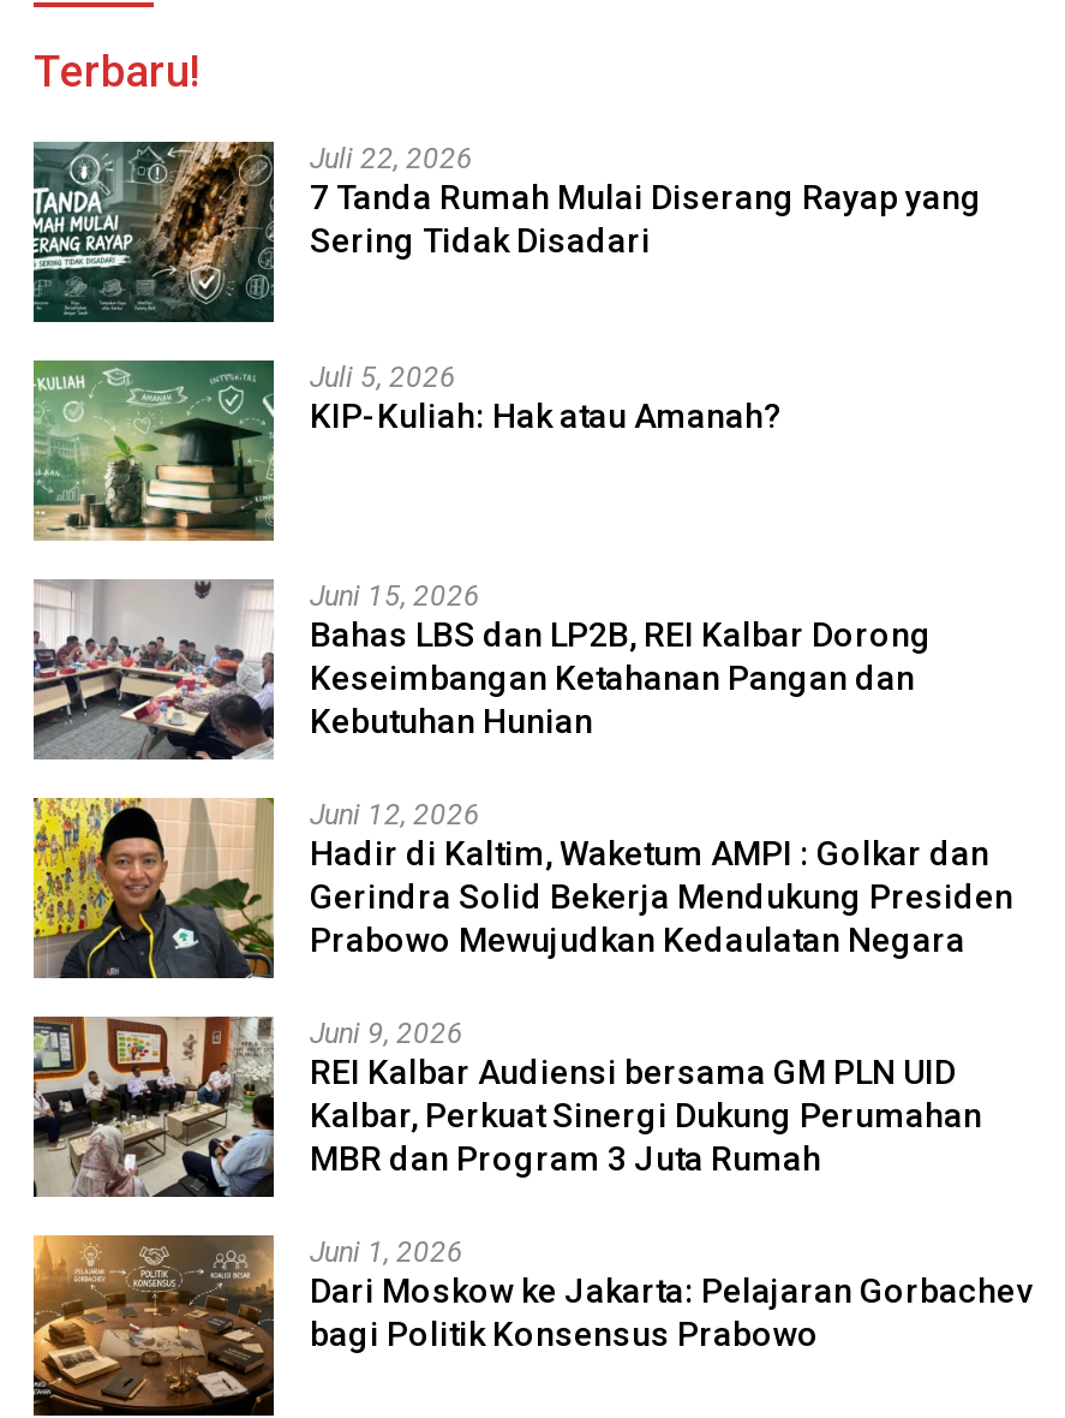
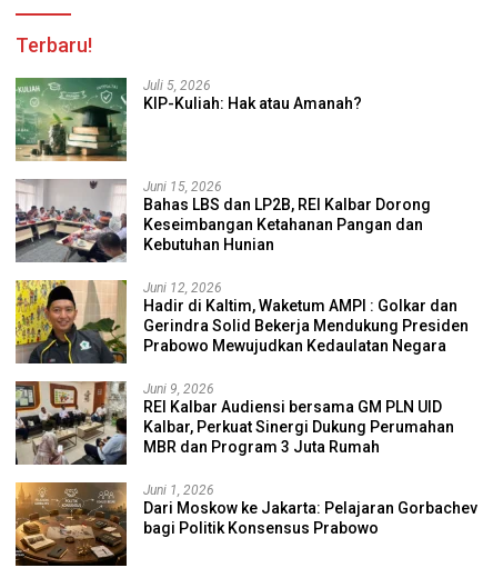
[31,138,982,326] [image] | Juli 22, 2026 | 7 Tanda Rumah Mulai Diserang Rayap yang | Sering Tidak Disadari -> none

